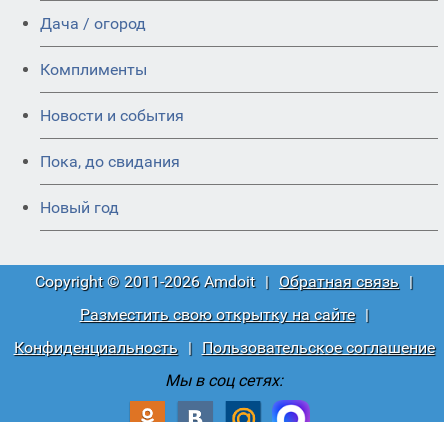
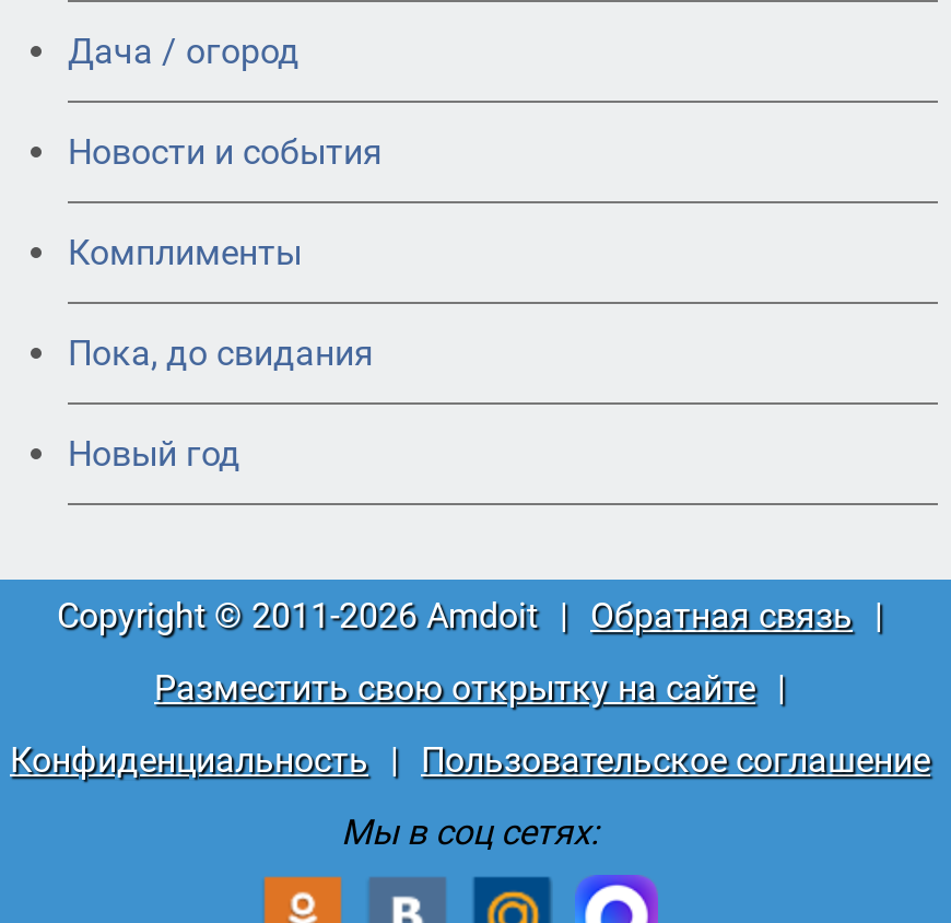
moved [40,60,147,79] -> [68,232,302,273]: Комплименты
moved [40,106,184,125] -> [68,131,383,173]: Новости и события

